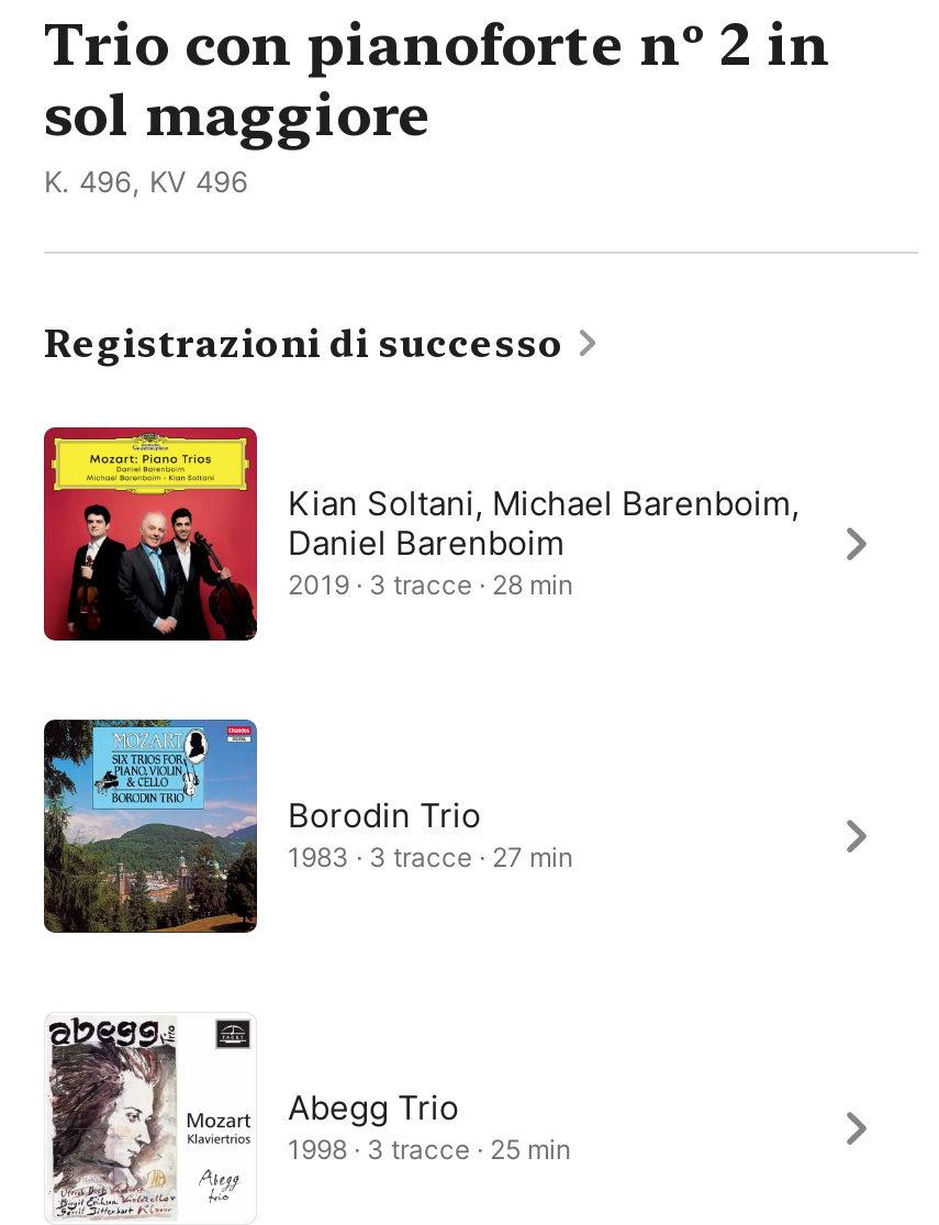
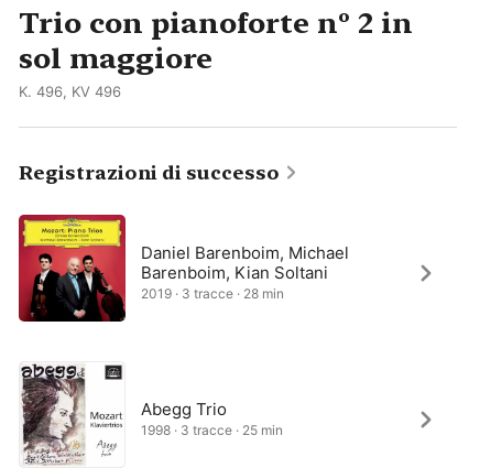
[288,482,800,564] Kian Soltani, Michael Barenboim, | Daniel Barenboim -> [141,242,349,283] Daniel Barenboim, Michael | Barenboim, Kian Soltani
[42,717,573,935] [image] | Borodin Trio | 1983 · 3 tracce · 27 min -> none

